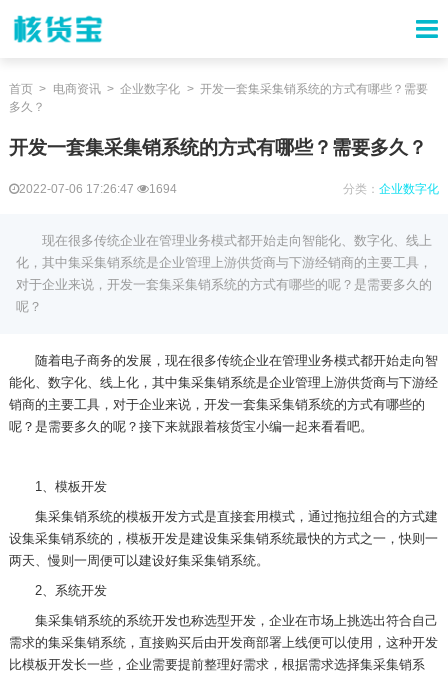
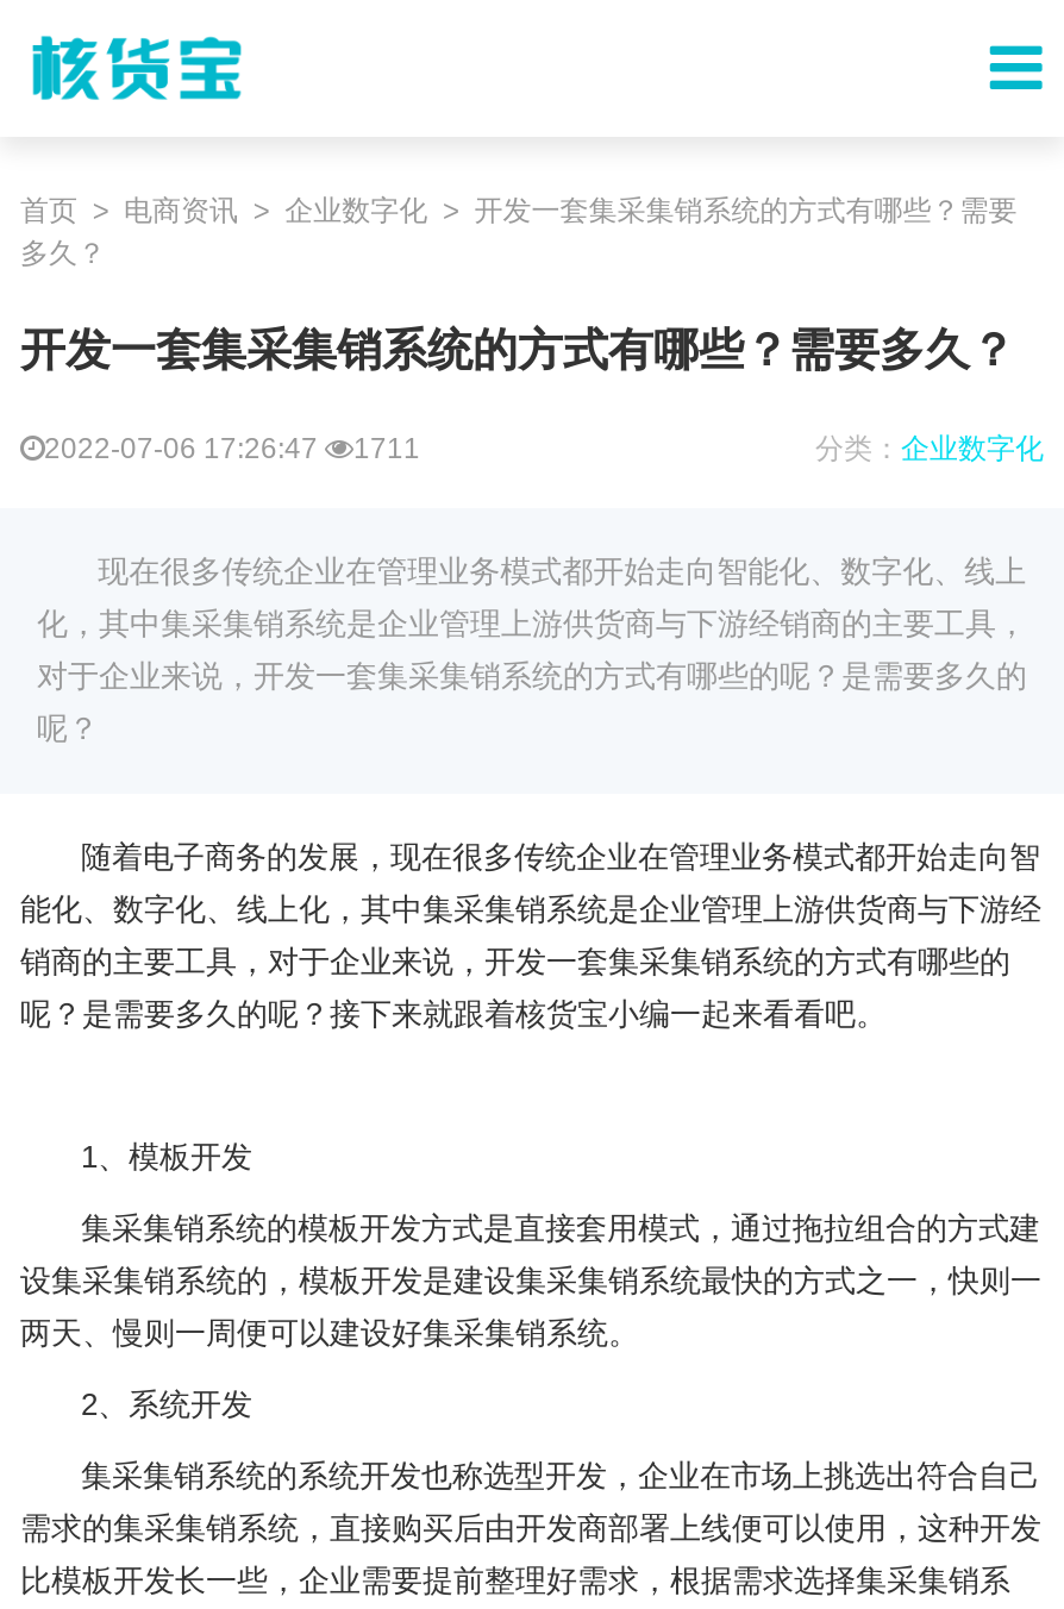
[19,182,177,196] 2022-07-06 17:26:47 1694 -> [44,432,420,465] 2022-07-06 17:26:47 1711

